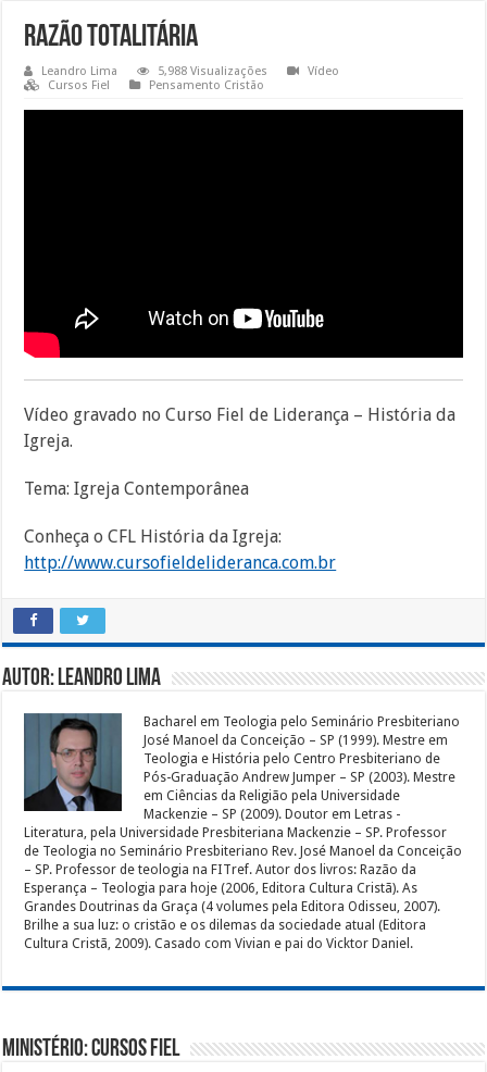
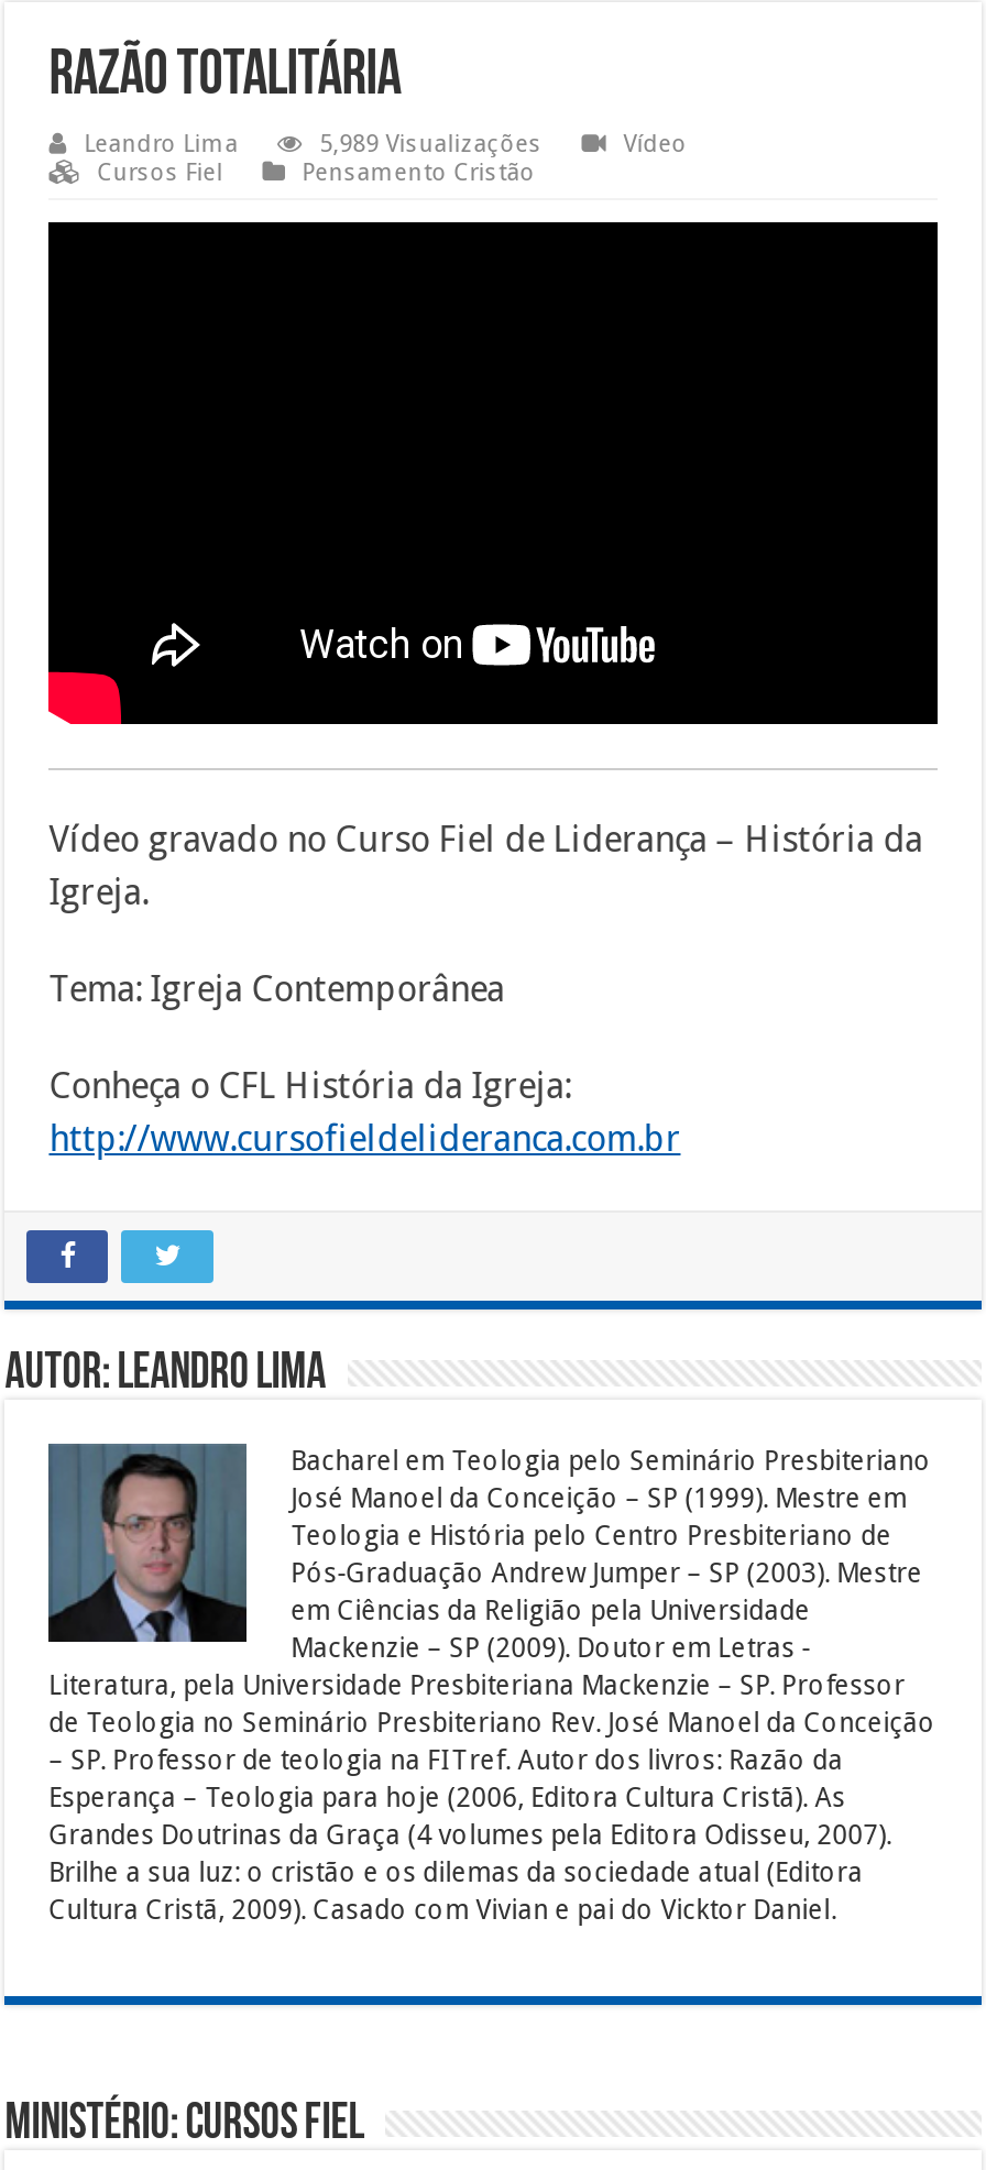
[158,64,268,78] 5,988 Visualizações -> [320,130,542,158] 5,989 Visualizações

